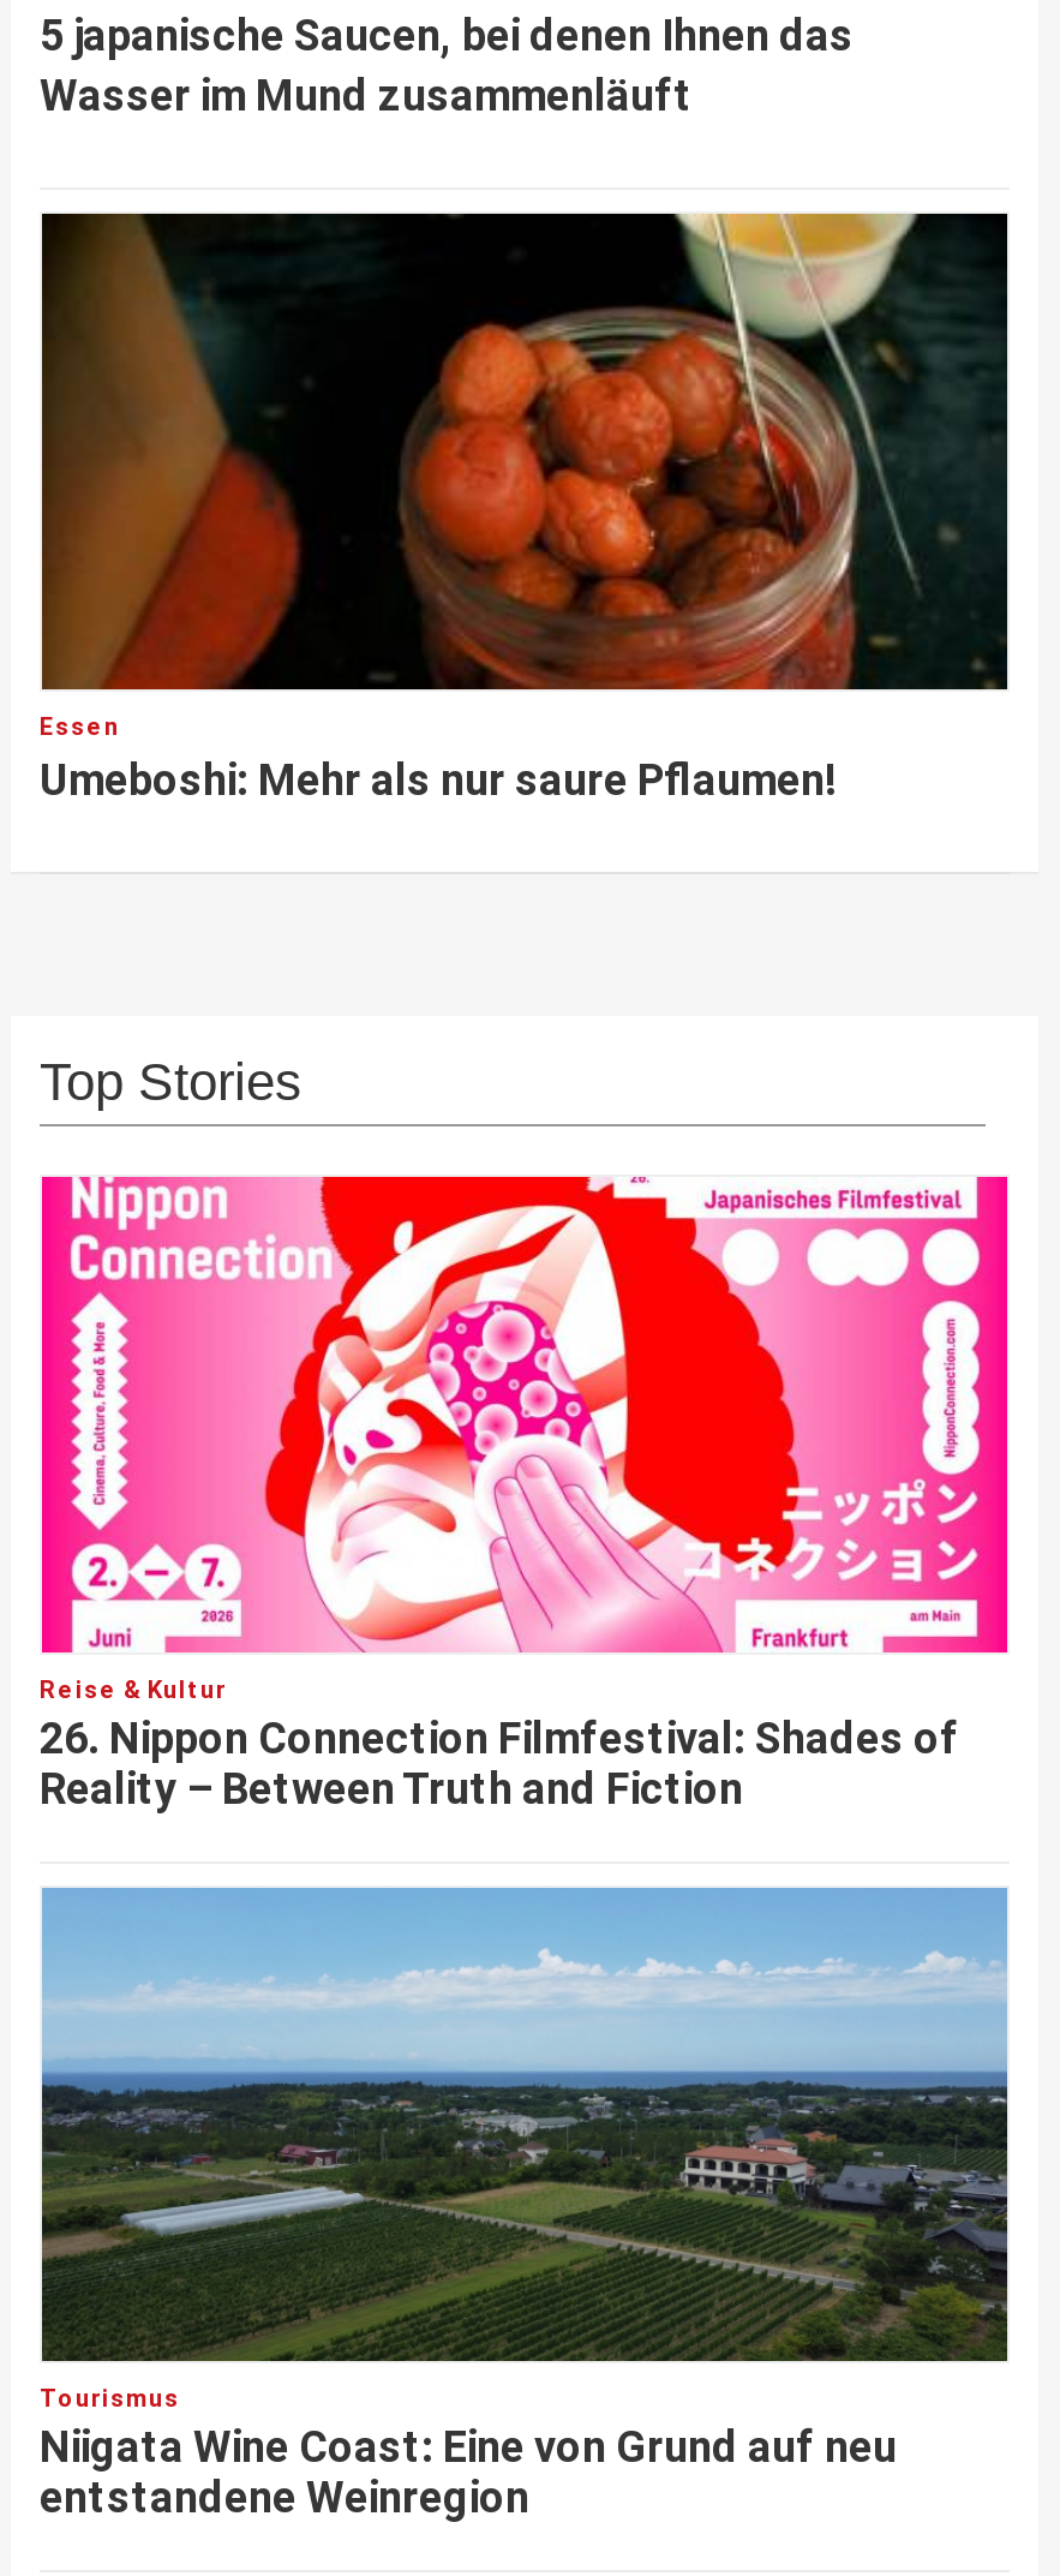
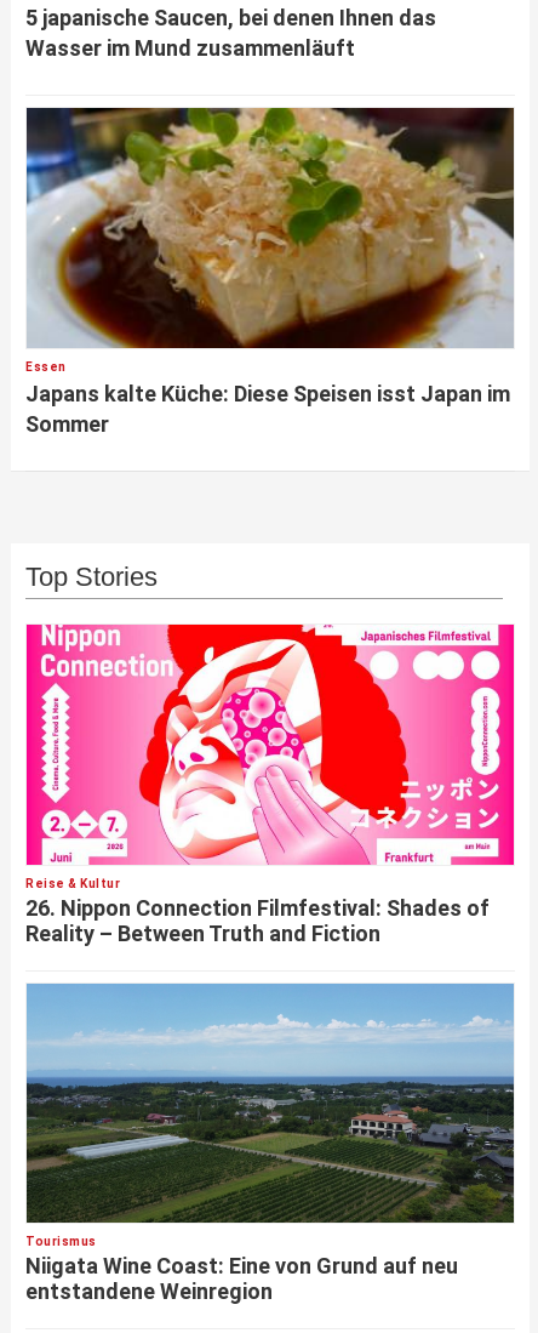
[40,211,1010,804] [image] | Umeboshi: Mehr als nur saure Pflaumen! -> [25,107,515,436] [image] | Japans kalte Küche: Diese Speisen isst Japan im | Sommer

